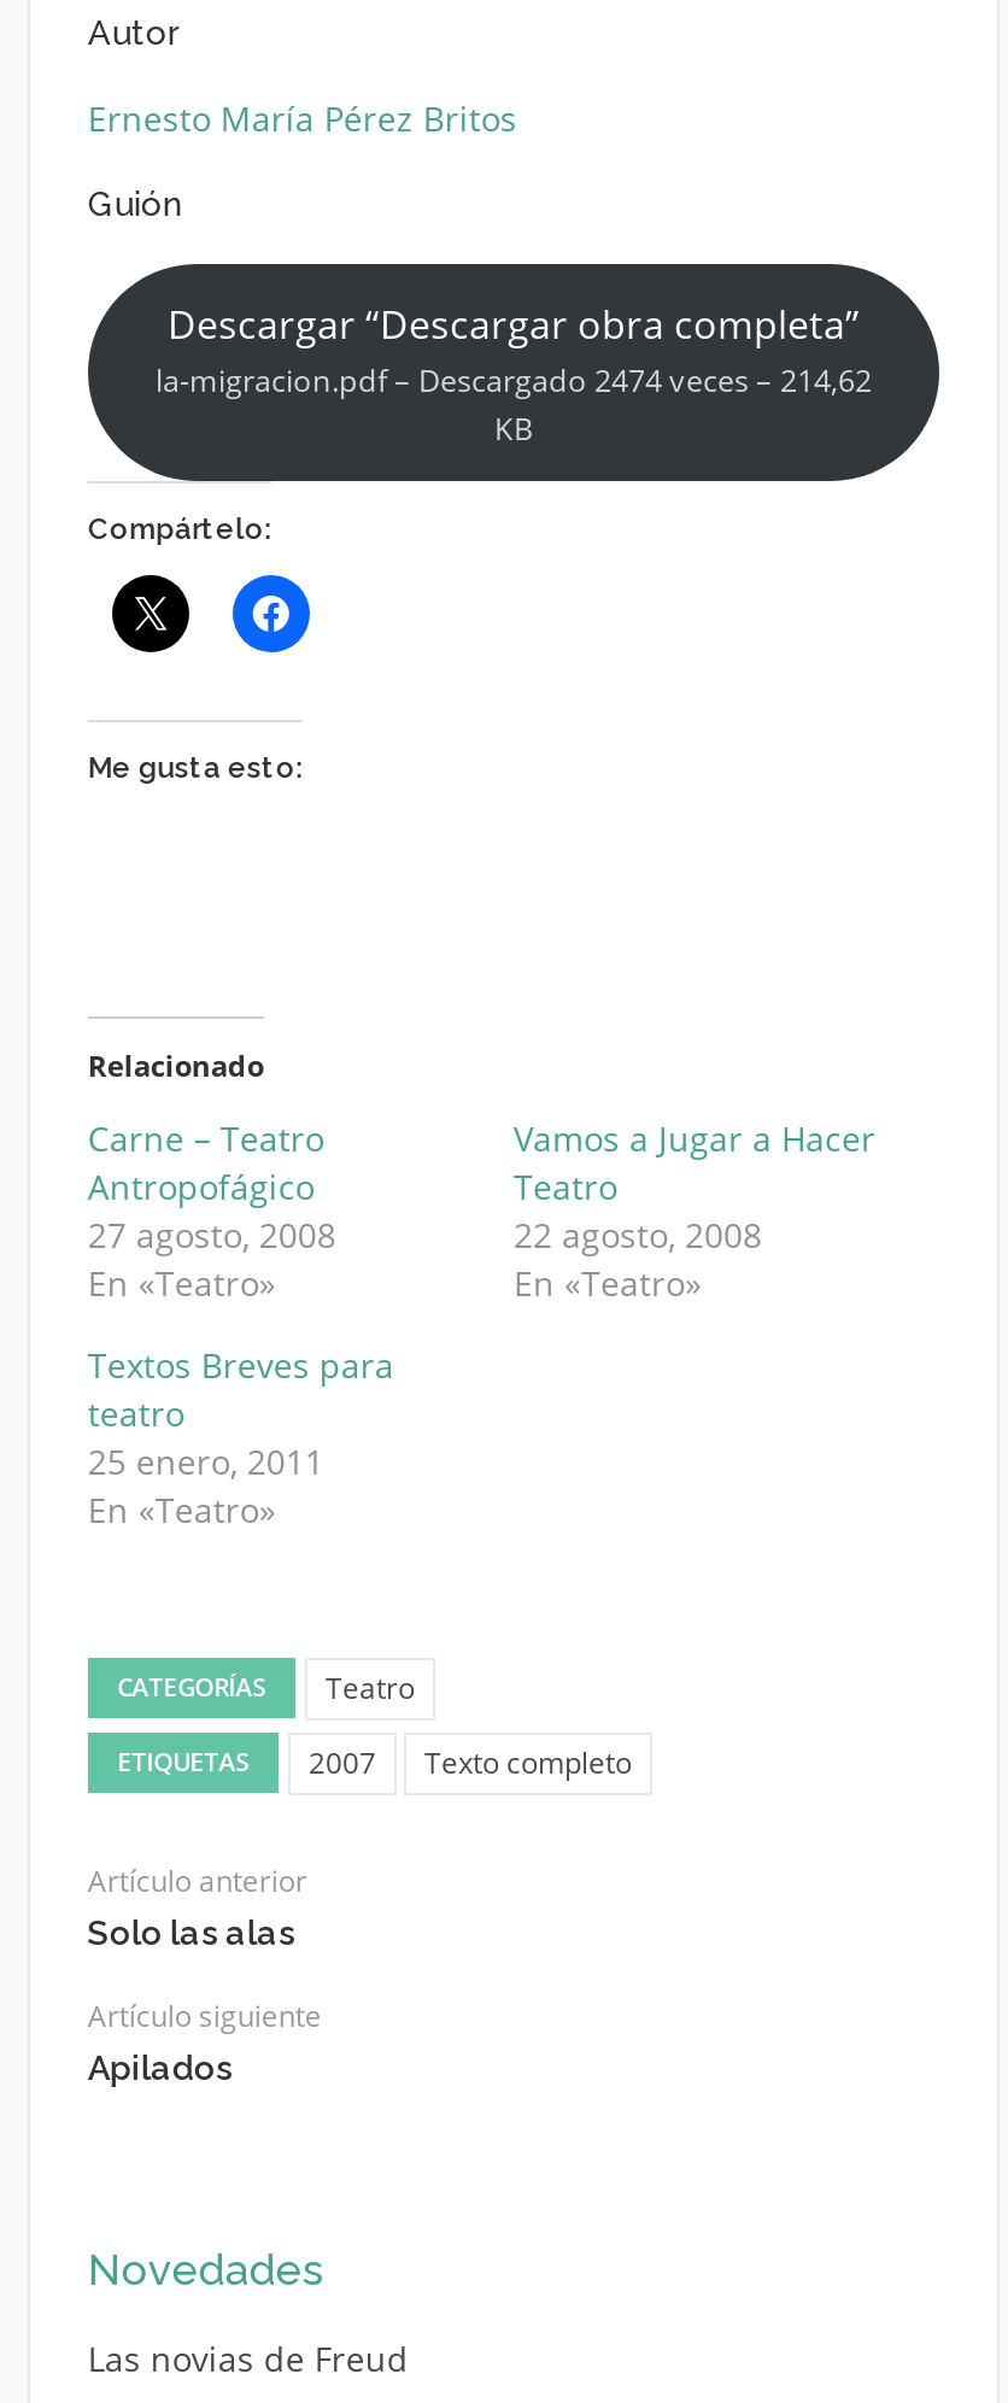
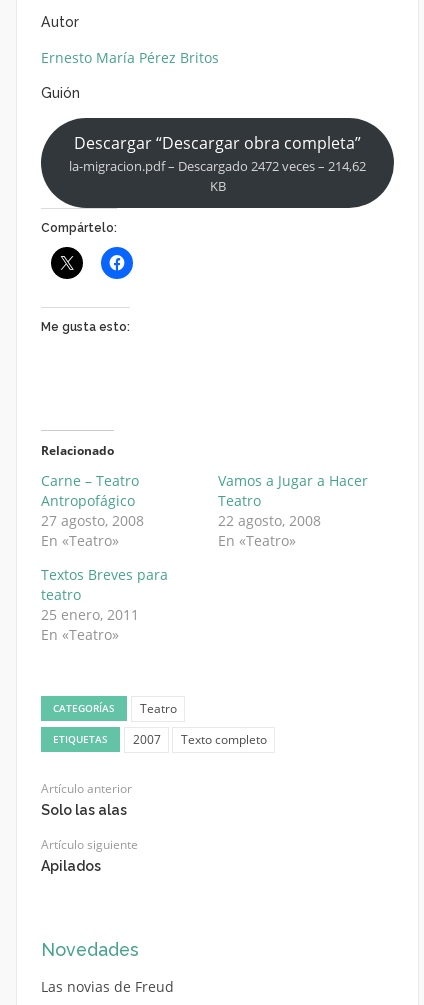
[156,358,872,401] la-migracion.pdf – Descargado 2474 veces – 214,62 -> [69,157,366,175] la-migracion.pdf – Descargado 2472 veces – 214,62

